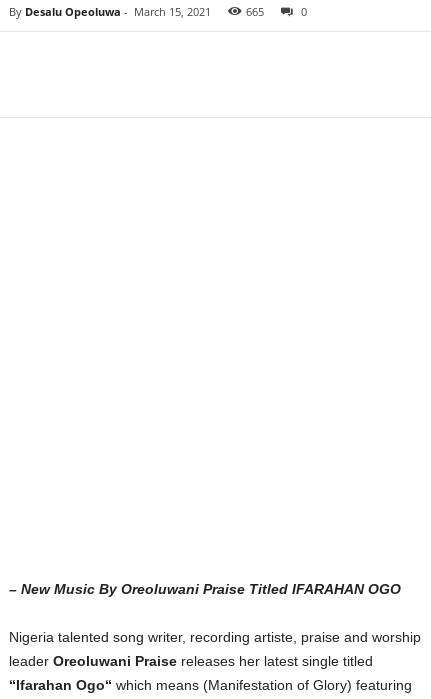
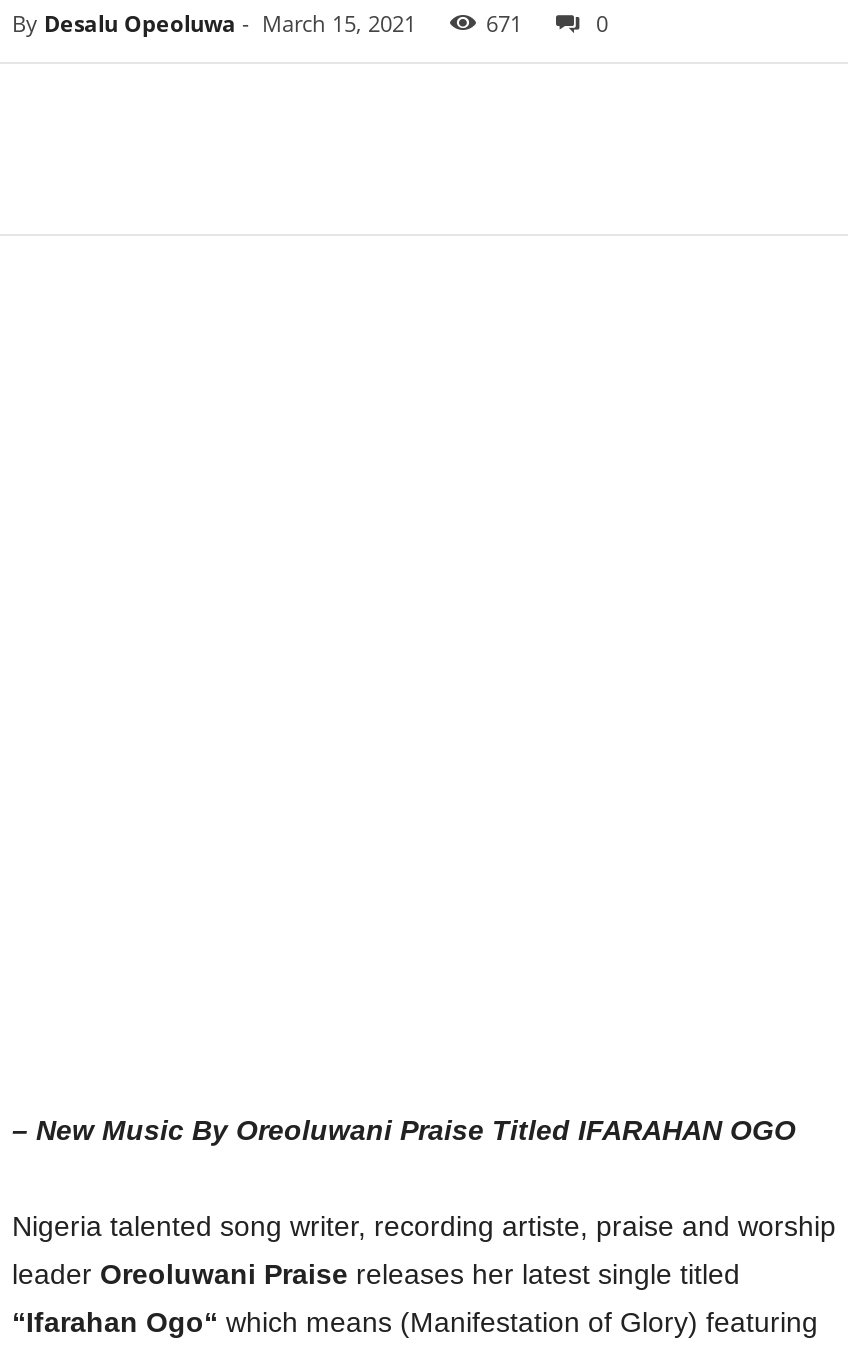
[246,4,264,19] 665 -> [486,8,522,38] 671

